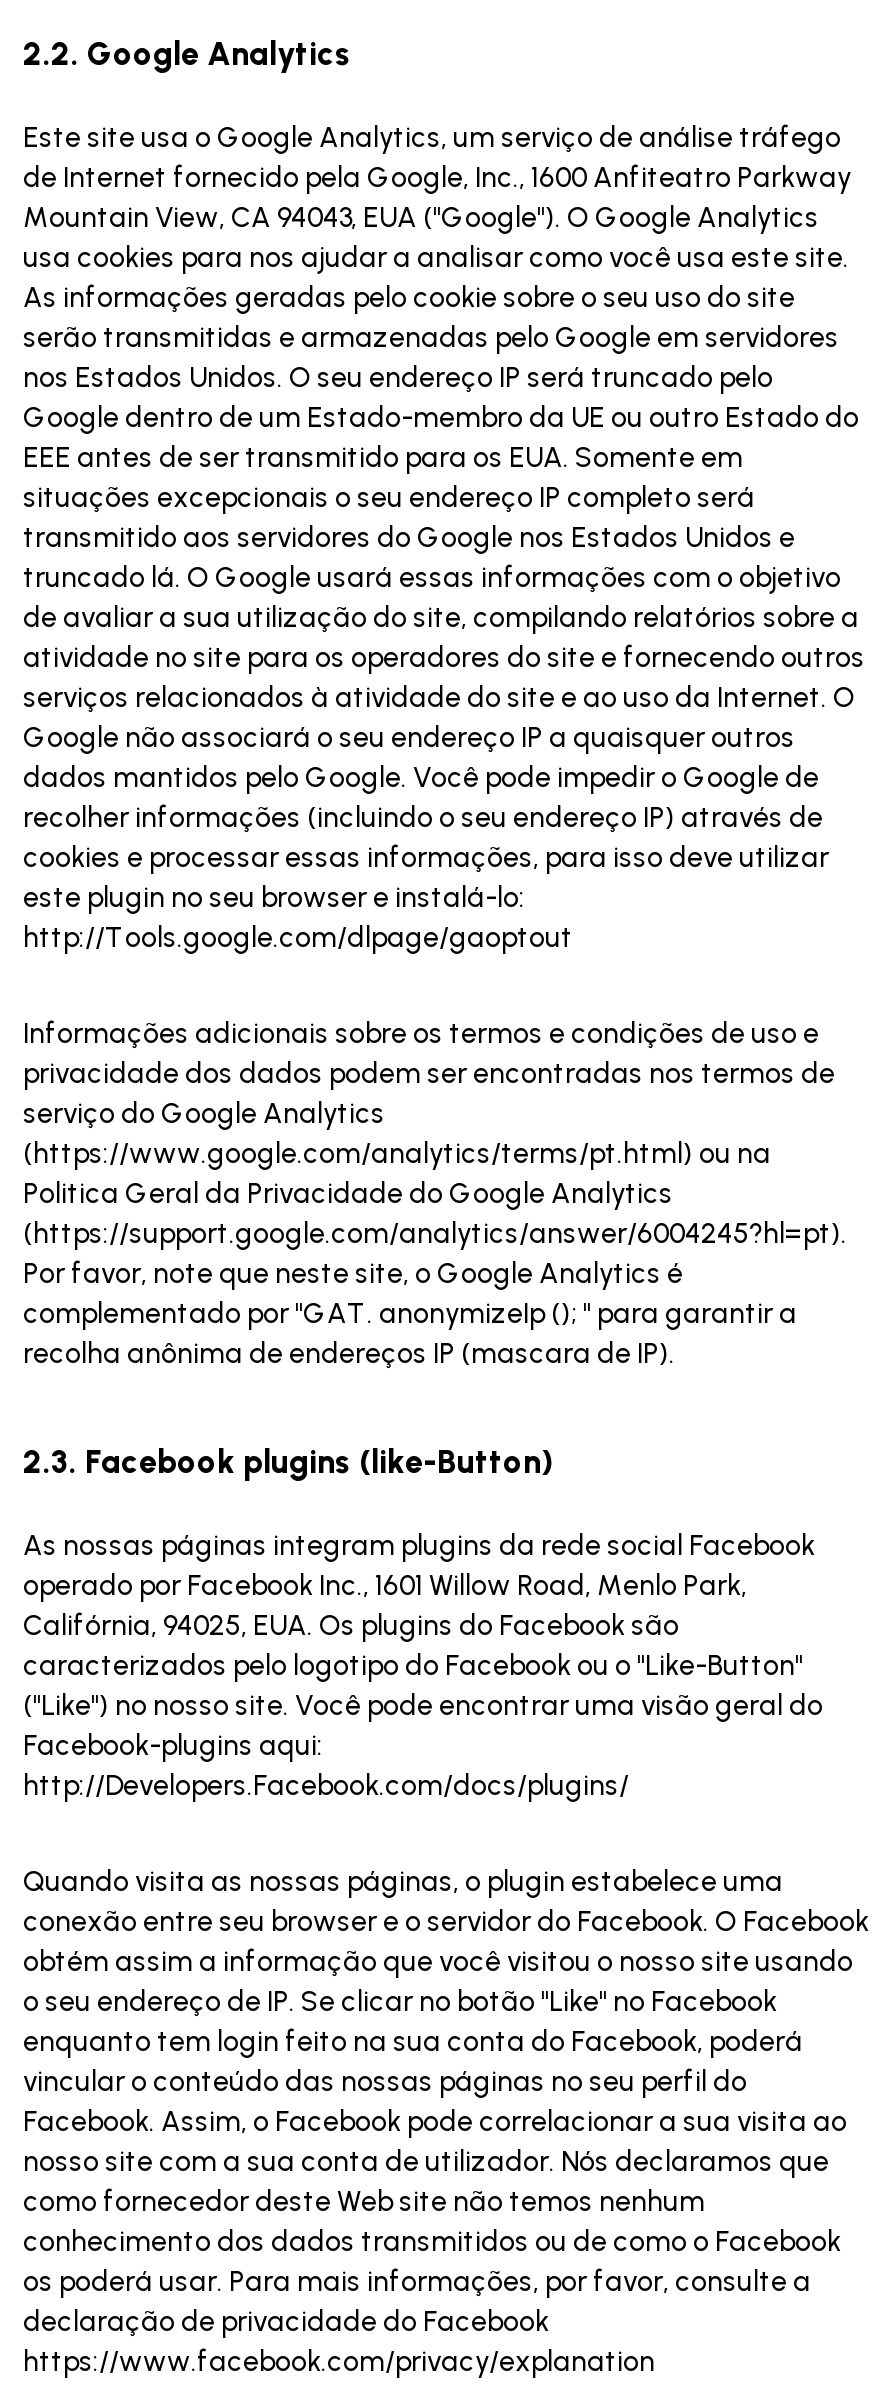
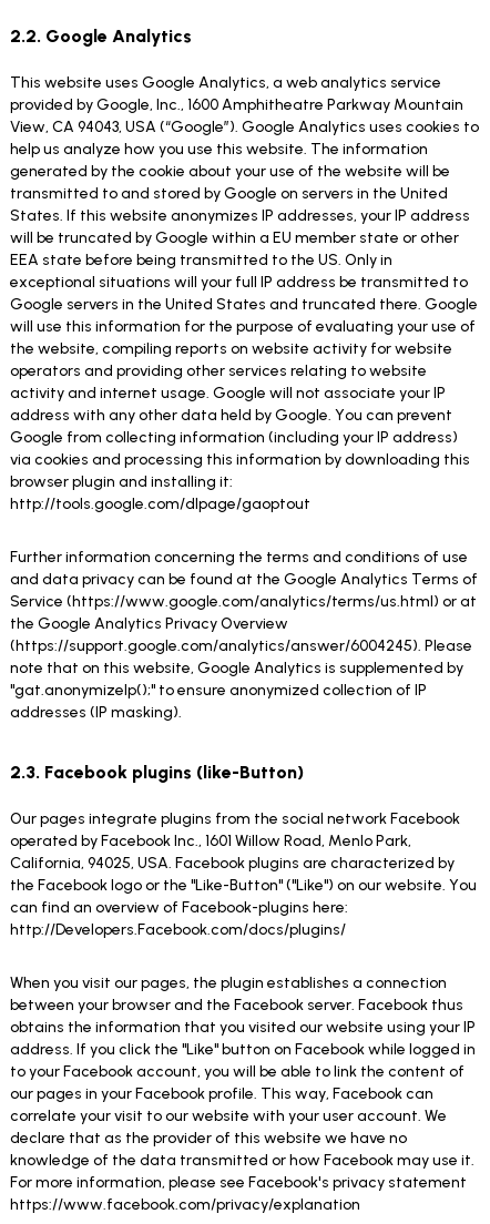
[23,119,865,955] Este site usa o Google Analytics, um serviço de análise tráfego | de Internet fornecido pela Google, Inc., 1600 Anfiteatro Parkway | Mountain View, CA 94043, EUA ("Google"). O Google Analytics | usa cookies para nos ajudar a analisar como você usa este site. | As informações geradas pelo cookie sobre o seu uso do site | serão transmitidas e armazenadas pelo Google em servidores | nos Estados Unidos. O seu endereço IP será truncado pelo | Google dentro de um Estado-membro da UE ou outro Estado do | EEE antes de ser transmitido para os EUA. Somente em | situações excepcionais o seu endereço IP completo será | transmitido aos servidores do Google nos Estados Unidos e | truncado lá. O Google usará essas informações com o objetivo | de avaliar a sua utilização do site, compilando relatórios sobre a | atividade no site para os operadores do site e fornecendo outros | serviços relacionados à atividade do site e ao uso da Internet. O | Google não associará o seu endereço IP a quaisquer outros | dados mantidos pelo Google. Você pode impedir o Google de | recolher informações (incluindo o seu endereço IP) através de | cookies e processar essas informações, para isso deve utilizar | este plugin no seu browser e instalá-lo: | http://Tools.google.com/dlpage/gaoptout -> [10,72,479,513] This website uses Google Analytics, a web analytics service | provided by Google, Inc., 1600 Amphitheatre Parkway Mountain | View, CA 94043, USA (“Google”). Google Analytics uses cookies to | help us analyze how you use this website. The information | generated by the cookie about your use of the website will be | transmitted to and stored by Google on servers in the United | States. If this website anonymizes IP addresses, your IP address | will be truncated by Google within a EU member state or other | EEA state before being transmitted to the US. Only in | exceptional situations will your full IP address be transmitted to | Google servers in the United States and truncated there. Google | will use this information for the purpose of evaluating your use of | the website, compiling reports on website activity for website | operators and providing other services relating to website | activity and internet usage. Google will not associate your IP | address with any other data held by Google. You can prevent | Google from collecting information (including your IP address) | via cookies and processing this information by downloading this | browser plugin and installing it: | http://tools.google.com/dlpage/gaoptout
[23,1015,847,1371] Informações adicionais sobre os termos e condições de uso e | privacidade dos dados podem ser encontradas nos termos de | serviço do Google Analytics | (https://www.google.com/analytics/terms/pt.html) ou na | Politica Geral da Privacidade do Google Analytics | (https://support.google.com/analytics/answer/6004245?hl=pt). | Por favor, note que neste site, o Google Analytics é | complementado por "GAT. anonymizeIp (); " para garantir a | recolha anônima de endereços IP (mascara de IP). -> [10,547,478,722] Further information concerning the terms and conditions of use | and data privacy can be found at the Google Analytics Terms of | Service (https://www.google.com/analytics/terms/us.html) or at | the Google Analytics Privacy Overview | (https://support.google.com/analytics/answer/6004245). Please | note that on this website, Google Analytics is supplemented by | "gat.anonymizeIp();" to ensure anonymized collection of IP | addresses (IP masking).
[23,1527,823,1763] As nossas páginas integram plugins da rede social Facebook | operado por Facebook Inc., 1601 Willow Road, Menlo Park, | Califórnia, 94025, EUA. Os plugins do Facebook são | caracterizados pelo logotipo do Facebook ou o "Like-Button" | ("Like") no nosso site. Você pode encontrar uma visão geral do | Facebook-plugins aqui: -> [10,808,477,917] Our pages integrate plugins from the social network Facebook | operated by Facebook Inc., 1601 Willow Road, Menlo Park, | California, 94025, USA. Facebook plugins are characterized by | the Facebook logo or the "Like-Button" ("Like") on our website. You | can find an overview of Facebook-plugins here:
[23,1863,869,2339] Quando visita as nossas páginas, o plugin estabelece uma | conexão entre seu browser e o servidor do Facebook. O Facebook | obtém assim a informação que você visitou o nosso site usando | o seu endereço de IP. Se clicar no botão "Like" no Facebook | enquanto tem login feito na sua conta do Facebook, poderá | vincular o conteúdo das nossas páginas no seu perfil do | Facebook. Assim, o Facebook pode correlacionar a sua visita ao | nosso site com a sua conta de utilizador. Nós declaramos que | como fornecedor deste Web site não temos nenhum | conhecimento dos dados transmitidos ou de como o Facebook | os poderá usar. Para mais informações, por favor, consulte a | declaração de privacidade do Facebook -> [10,972,476,1192] When you visit our pages, the plugin establishes a connection | between your browser and the Facebook server. Facebook thus | obtains the information that you visited our website using your IP | address. If you click the "Like" button on Facebook while logged in | to your Facebook account, you will be able to link the content of | our pages in your Facebook profile. This way, Facebook can | correlate your visit to our website with your user account. We | declare that as the provider of this website we have no | knowledge of the data transmitted or how Facebook may use it. | For more information, please see Facebook's privacy statement

